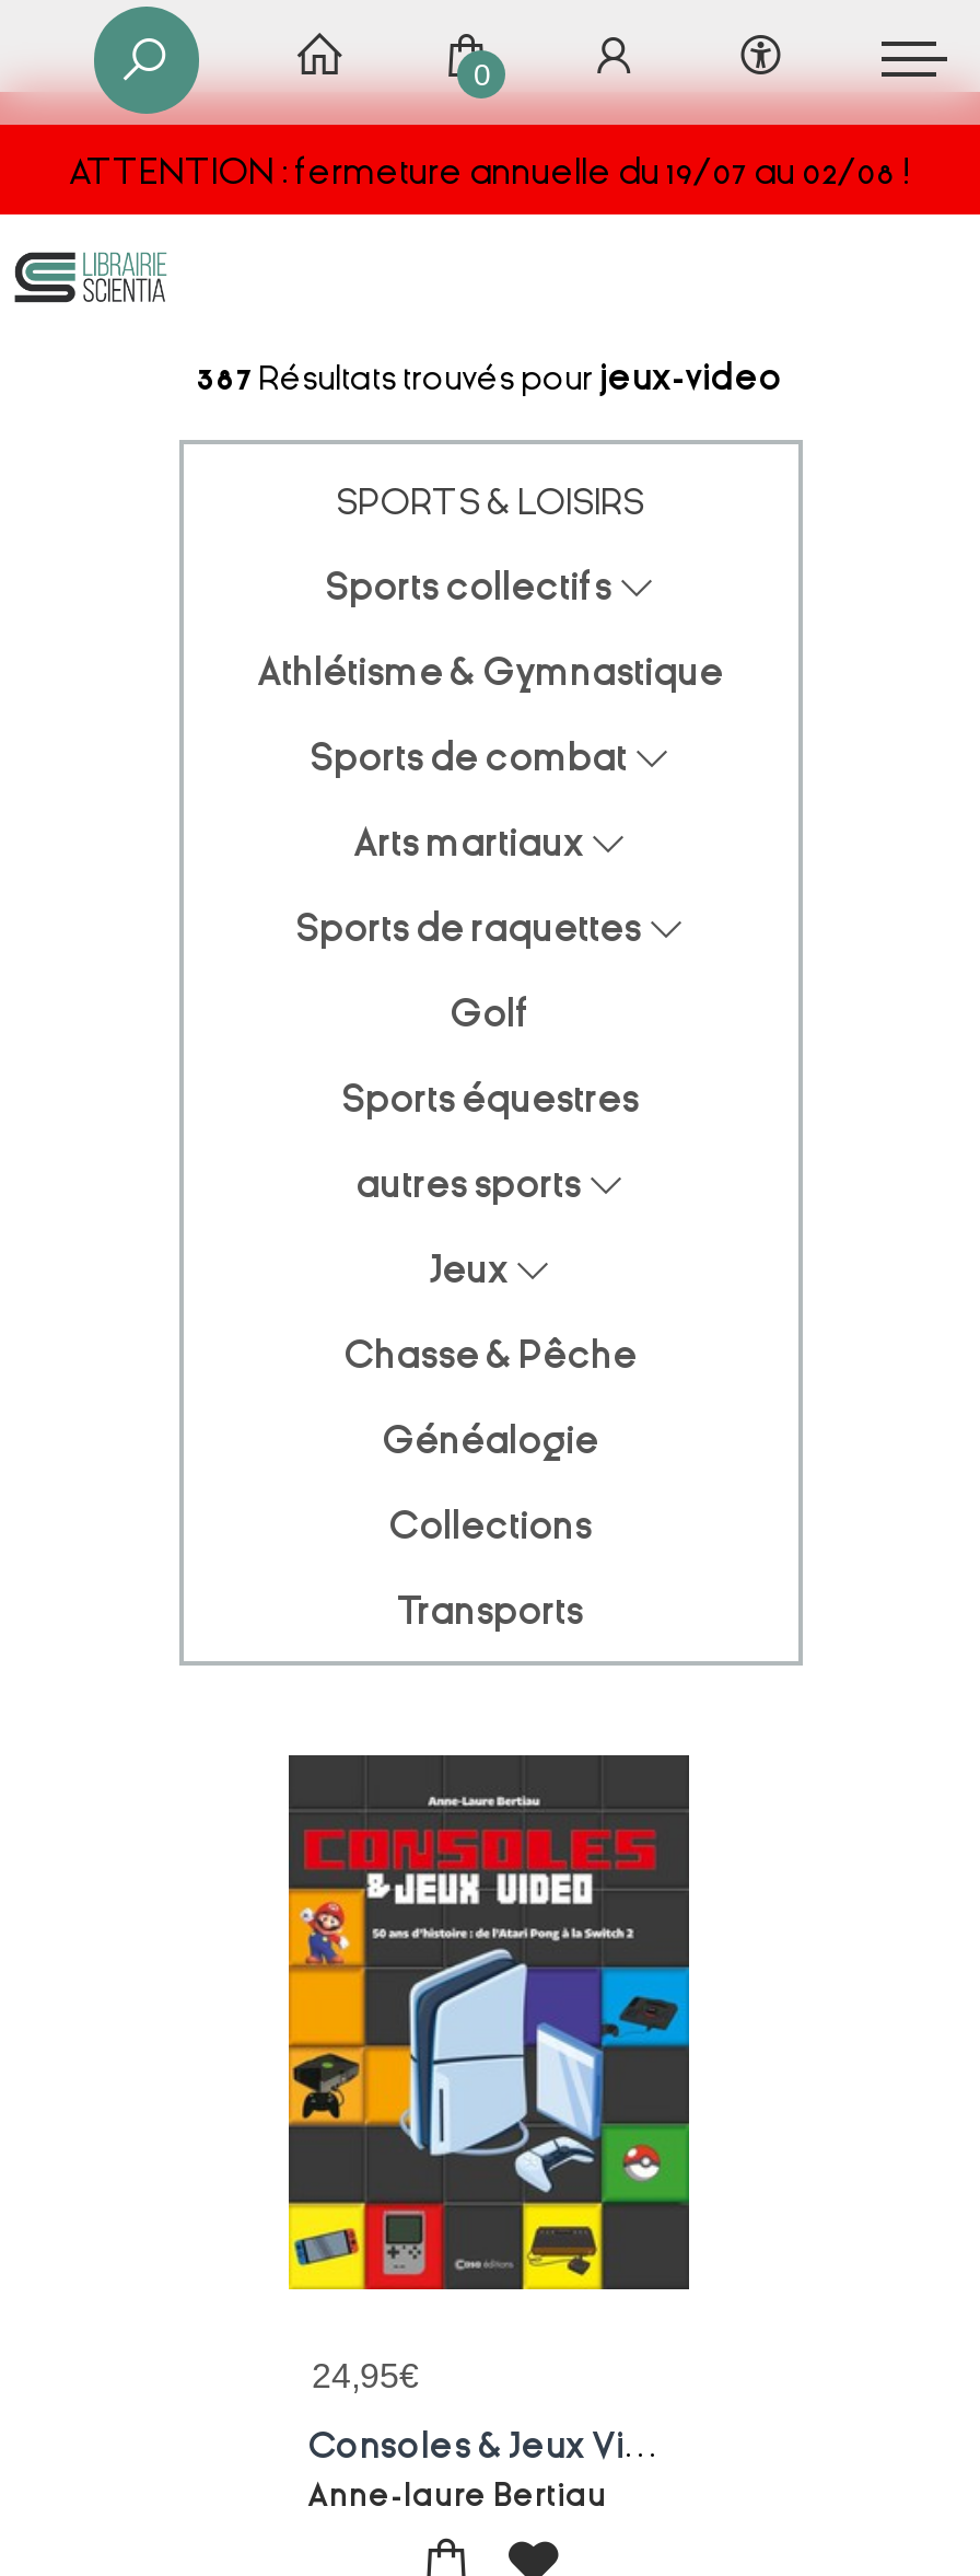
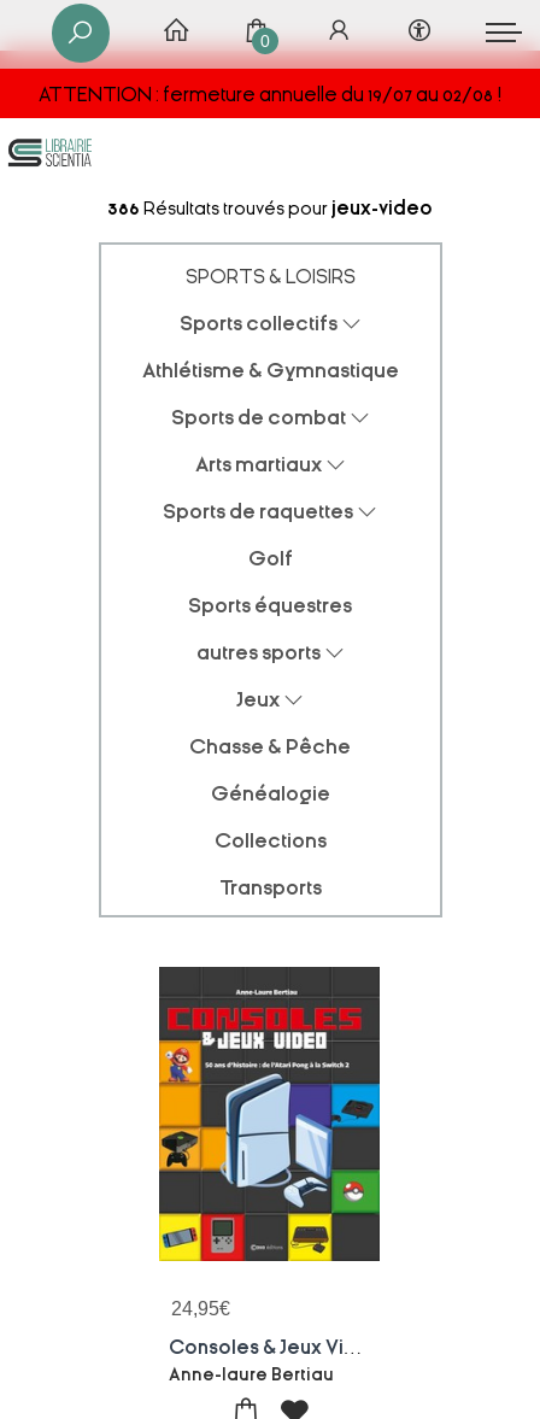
[197,361,783,396] 387 Résultats trouvés pour jeux-video -> [107,199,433,218] 386 Résultats trouvés pour jeux-video

